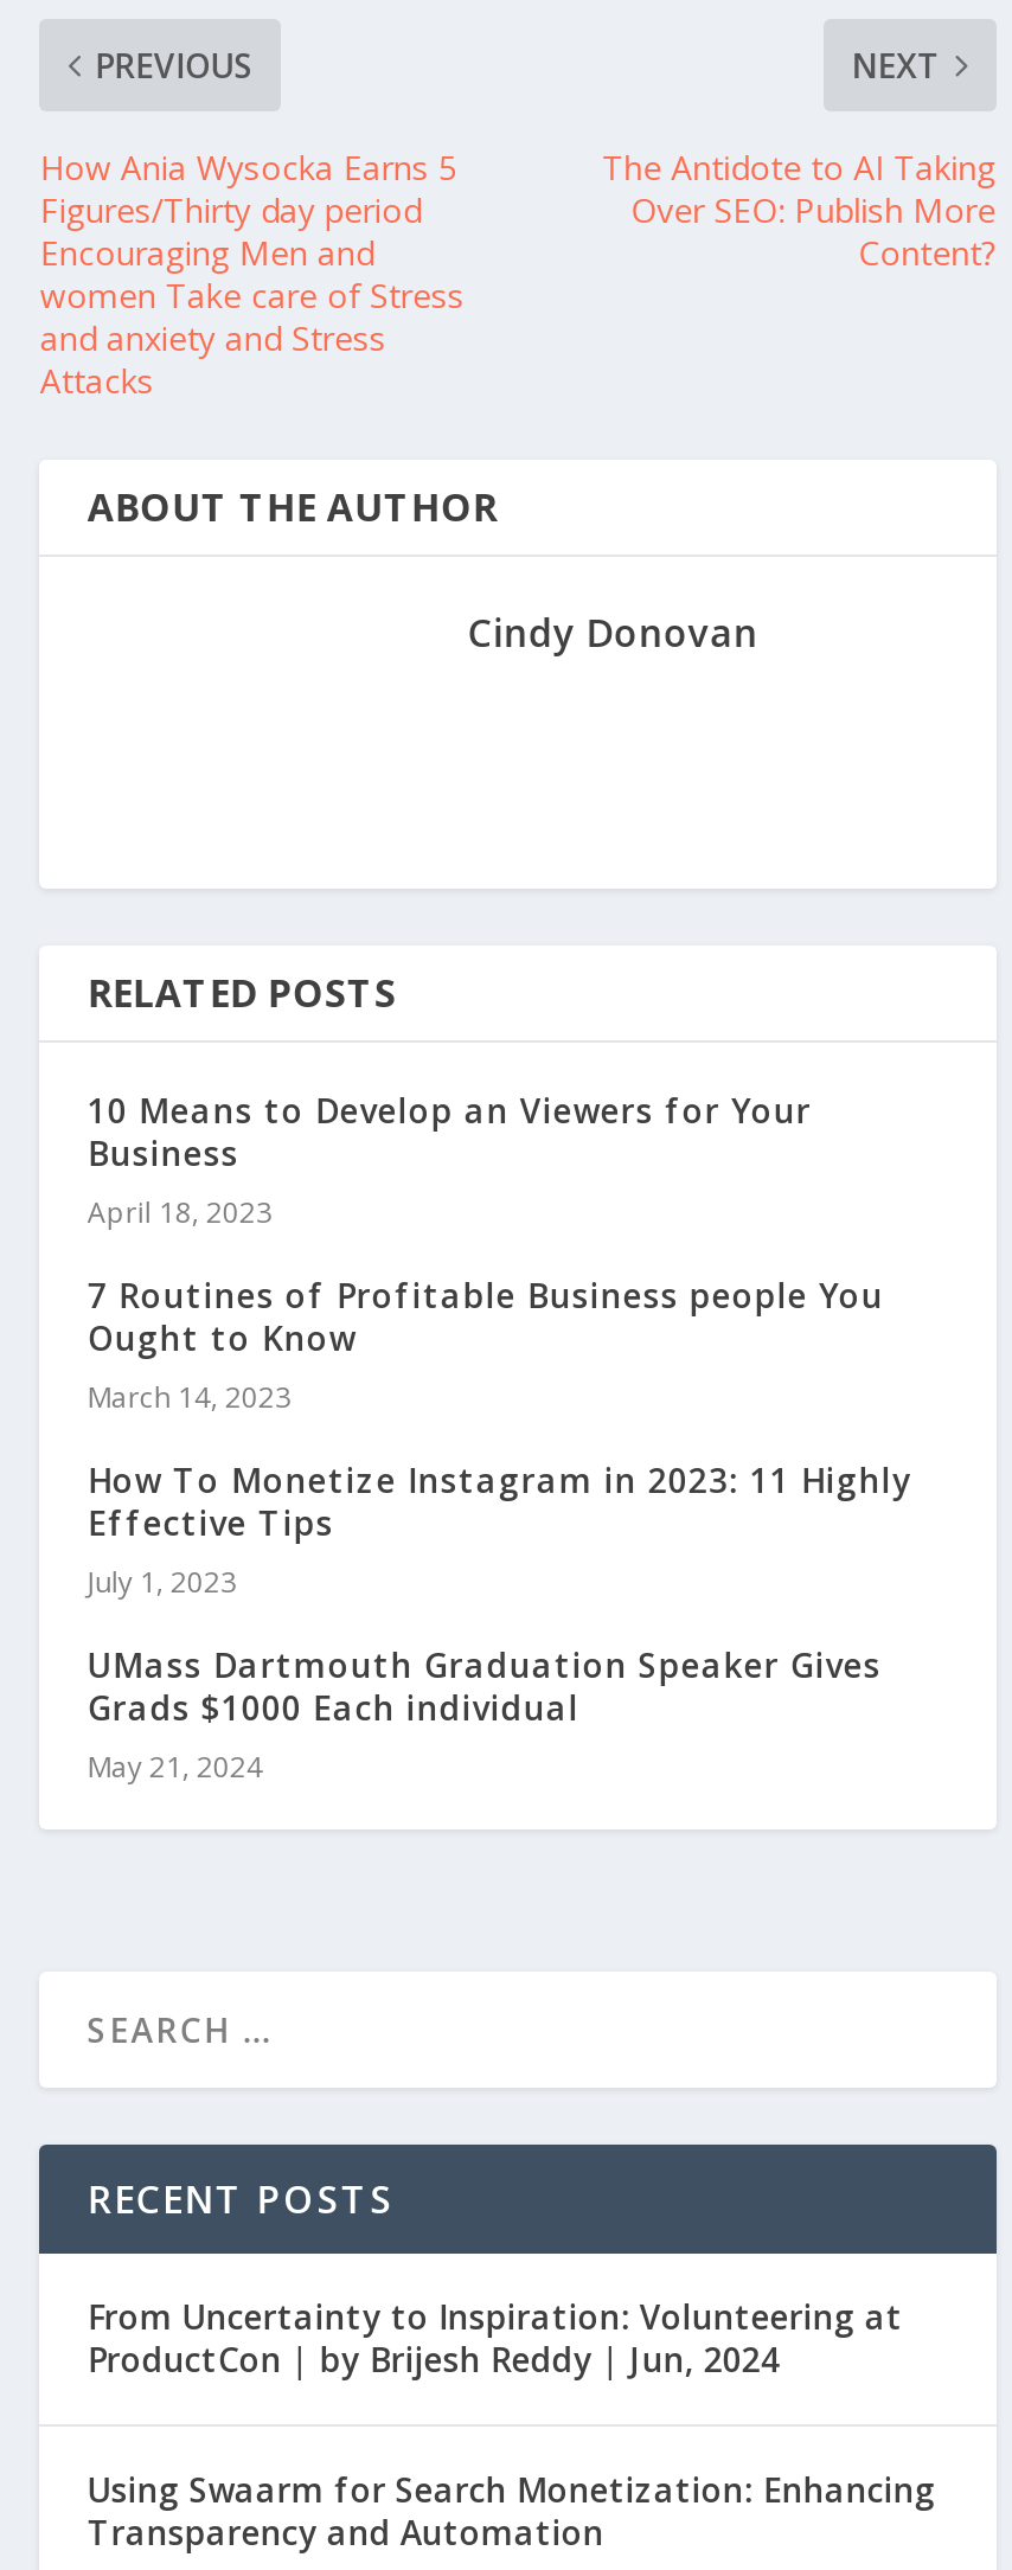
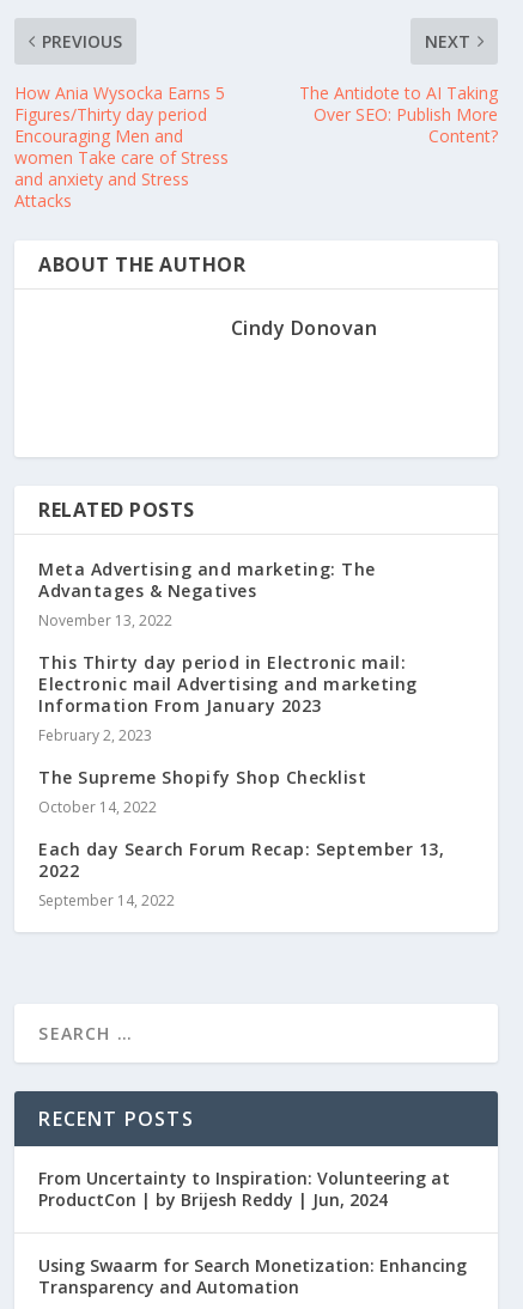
[87,1087,811,1232] 10 Means to Develop an Viewers for Your | Business | April 18, 2023 -> [39,557,376,630] Meta Advertising and marketing: The | Advantages & Negatives | November 13, 2022
[87,1272,884,1416] 7 Routines of Profitable Business people You | Ought to Know | March 14, 2023 -> [39,651,418,745] This Thirty day period in Electronic mail: | Electronic mail Advertising and marketing | Information From January 2023 | February 2, 2023
[87,1457,912,1601] How To Monetize Instagram in 2023: 11 Highly | Effective Tips | July 1, 2023 -> [39,765,367,817] The Supreme Shopify Shop Checklist | October 14, 2022
[87,1642,881,1786] UMass Dartmouth Graduation Speaker Gives | Grads $1000 Each individual | May 21, 2024 -> [39,837,444,910] Each day Search Forum Recap: September 13, | 2022 | September 14, 2022

